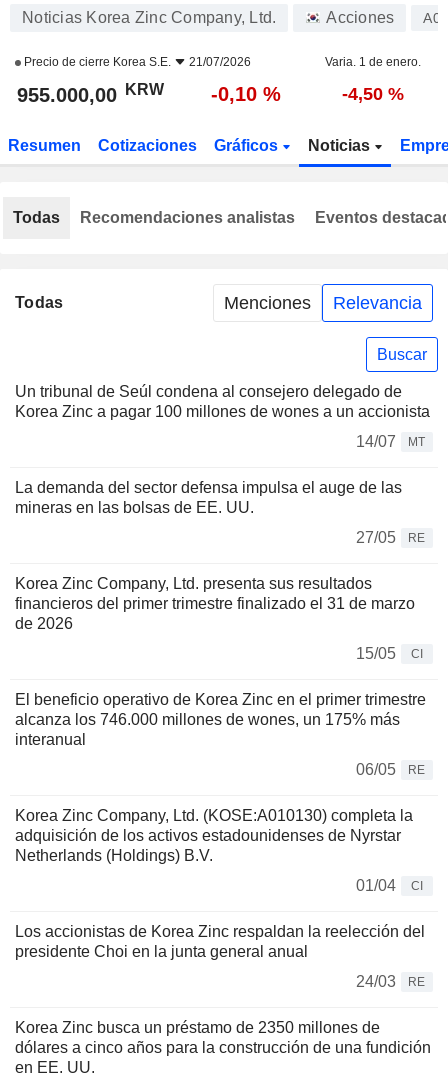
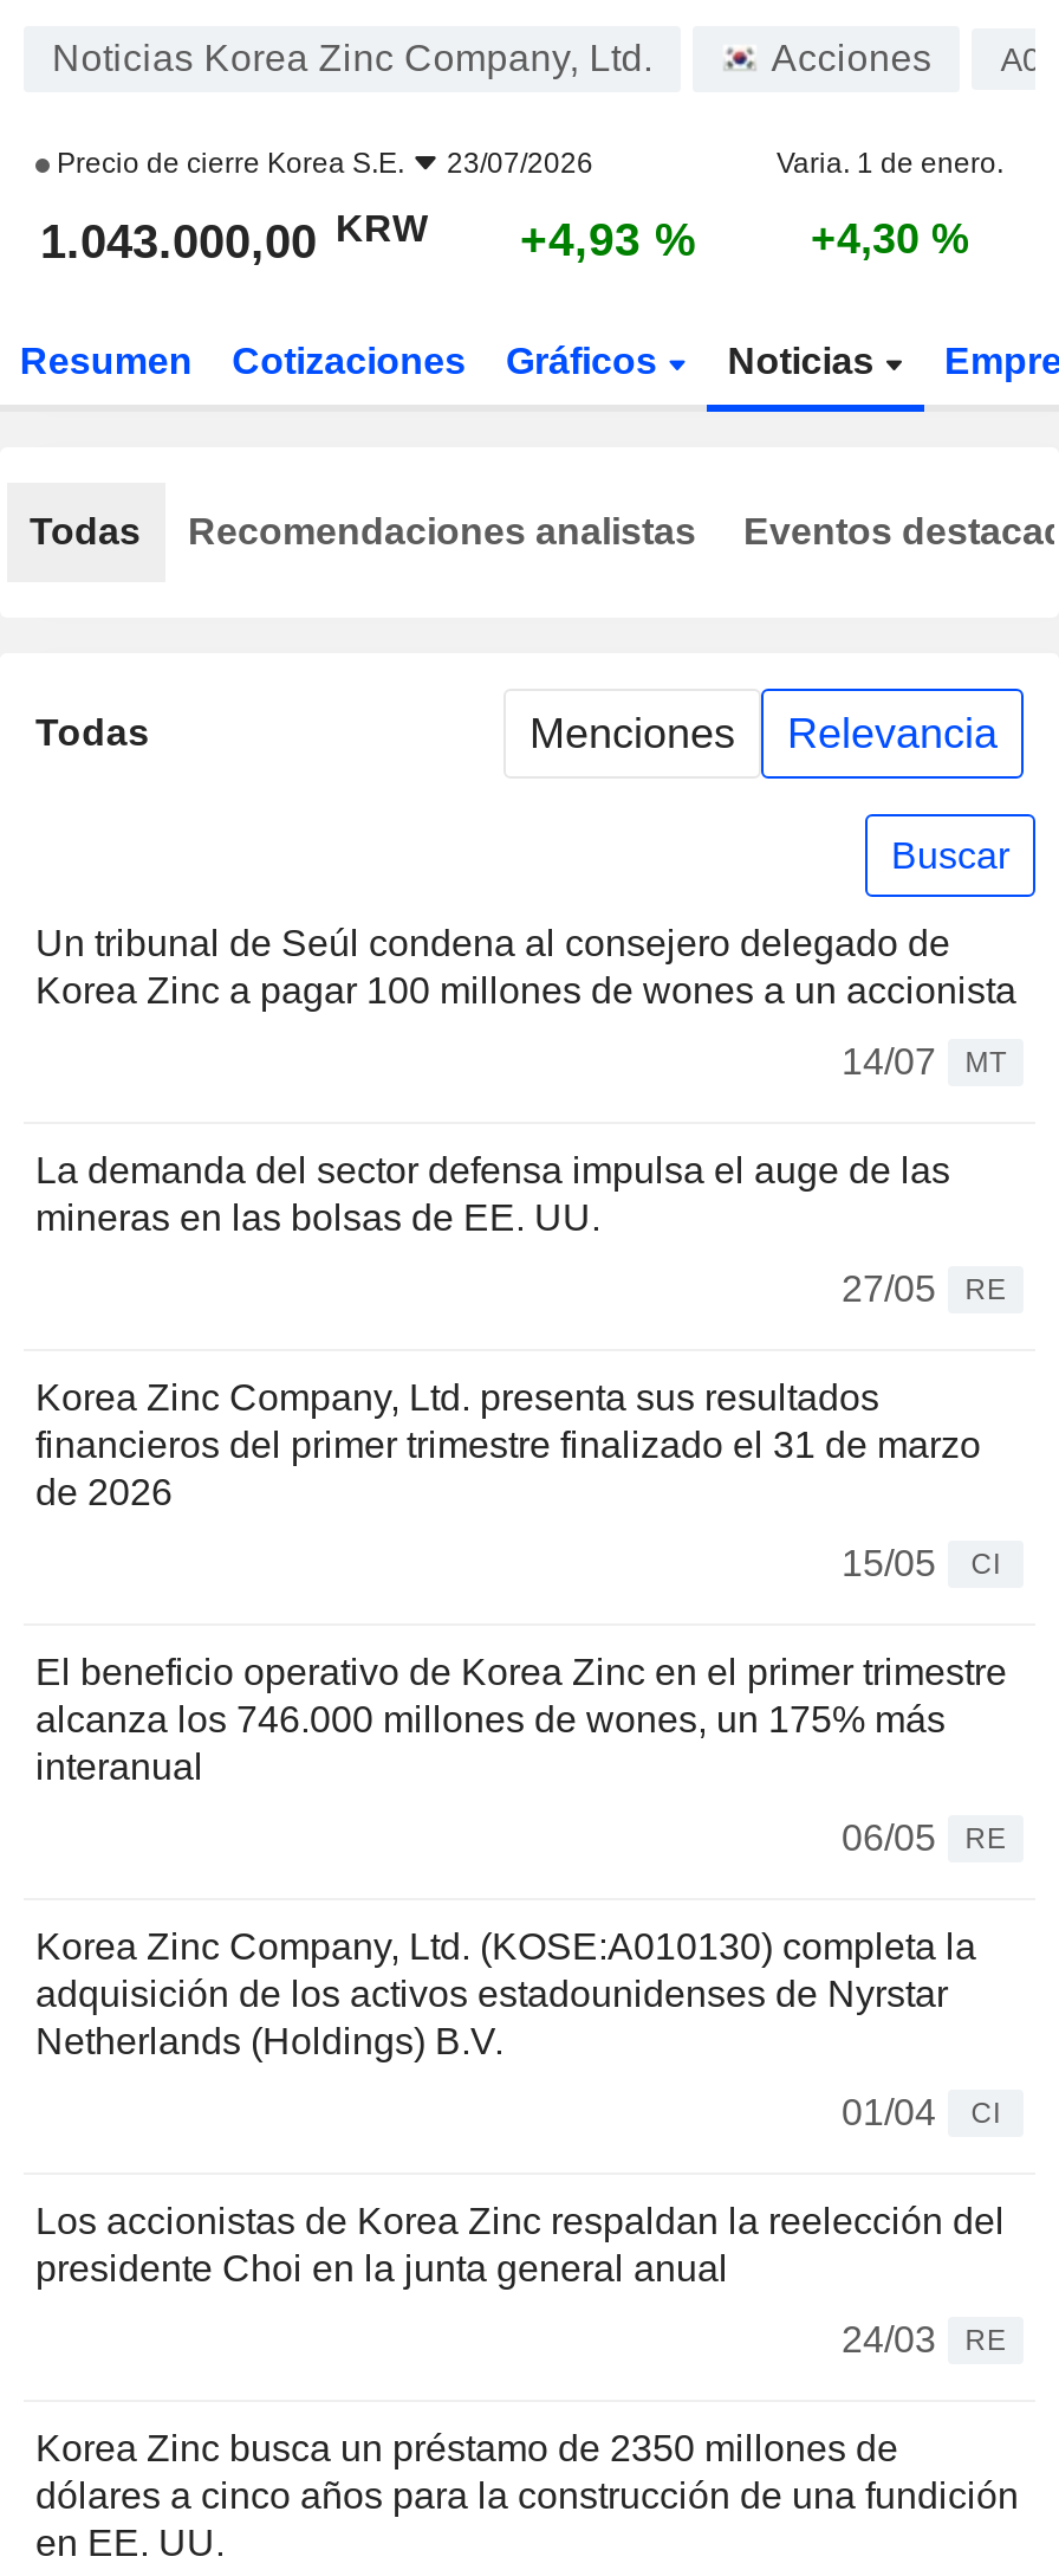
[21,55,251,69] Precio de cierre Korea S.E. 21/07/2026 -> [50,147,593,180] Precio de cierre Korea S.E. 23/07/2026
[17,80,164,106] 955.000,00 KRW -> [40,207,428,267] 1.043.000,00 KRW
[211,83,281,105] -0,10 % -> [520,213,697,265] +4,93 %
[342,84,404,104] -4,50 % -> [811,215,969,263] +4,30 %

